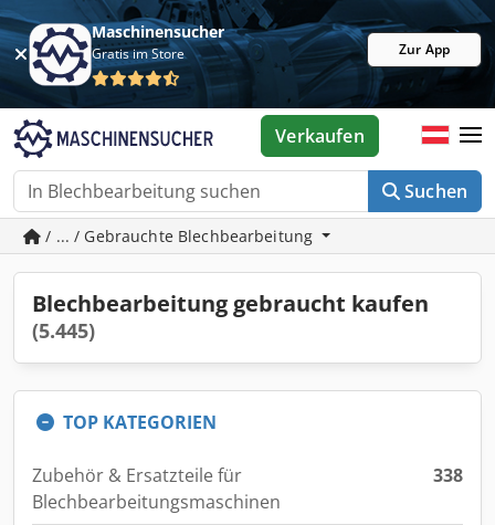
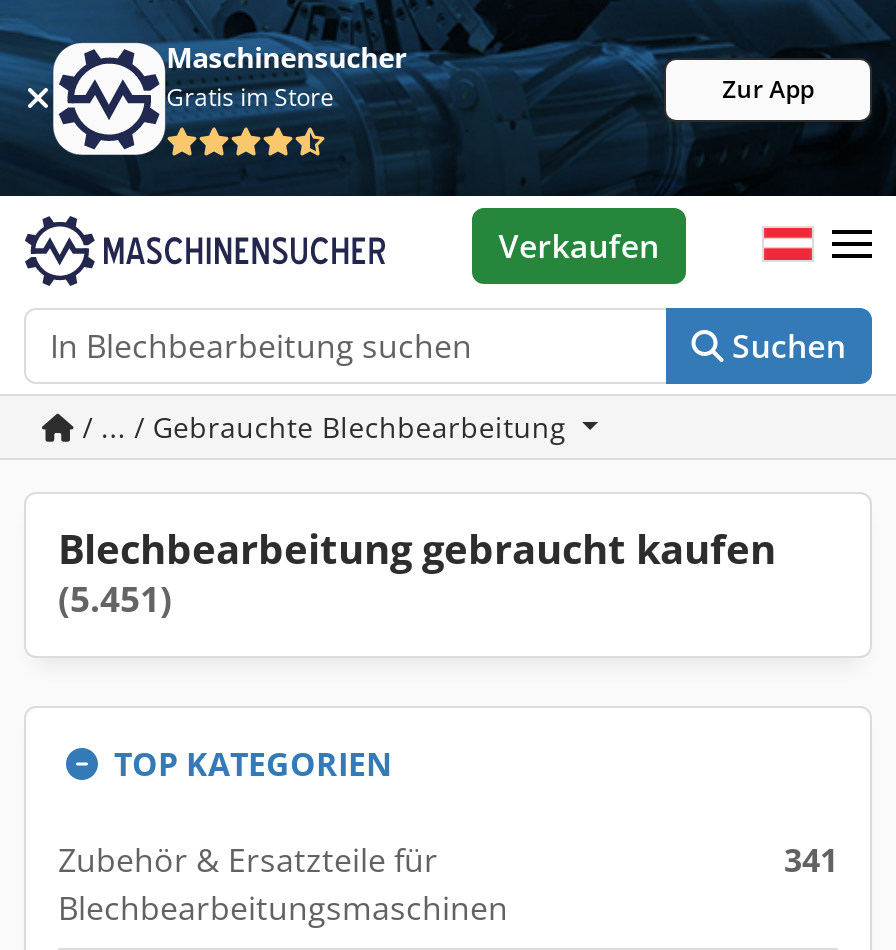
[32,317,95,344] (5.445) -> [58,574,172,622] (5.451)
[433,463,463,487] 338 -> [784,838,838,882] 341

